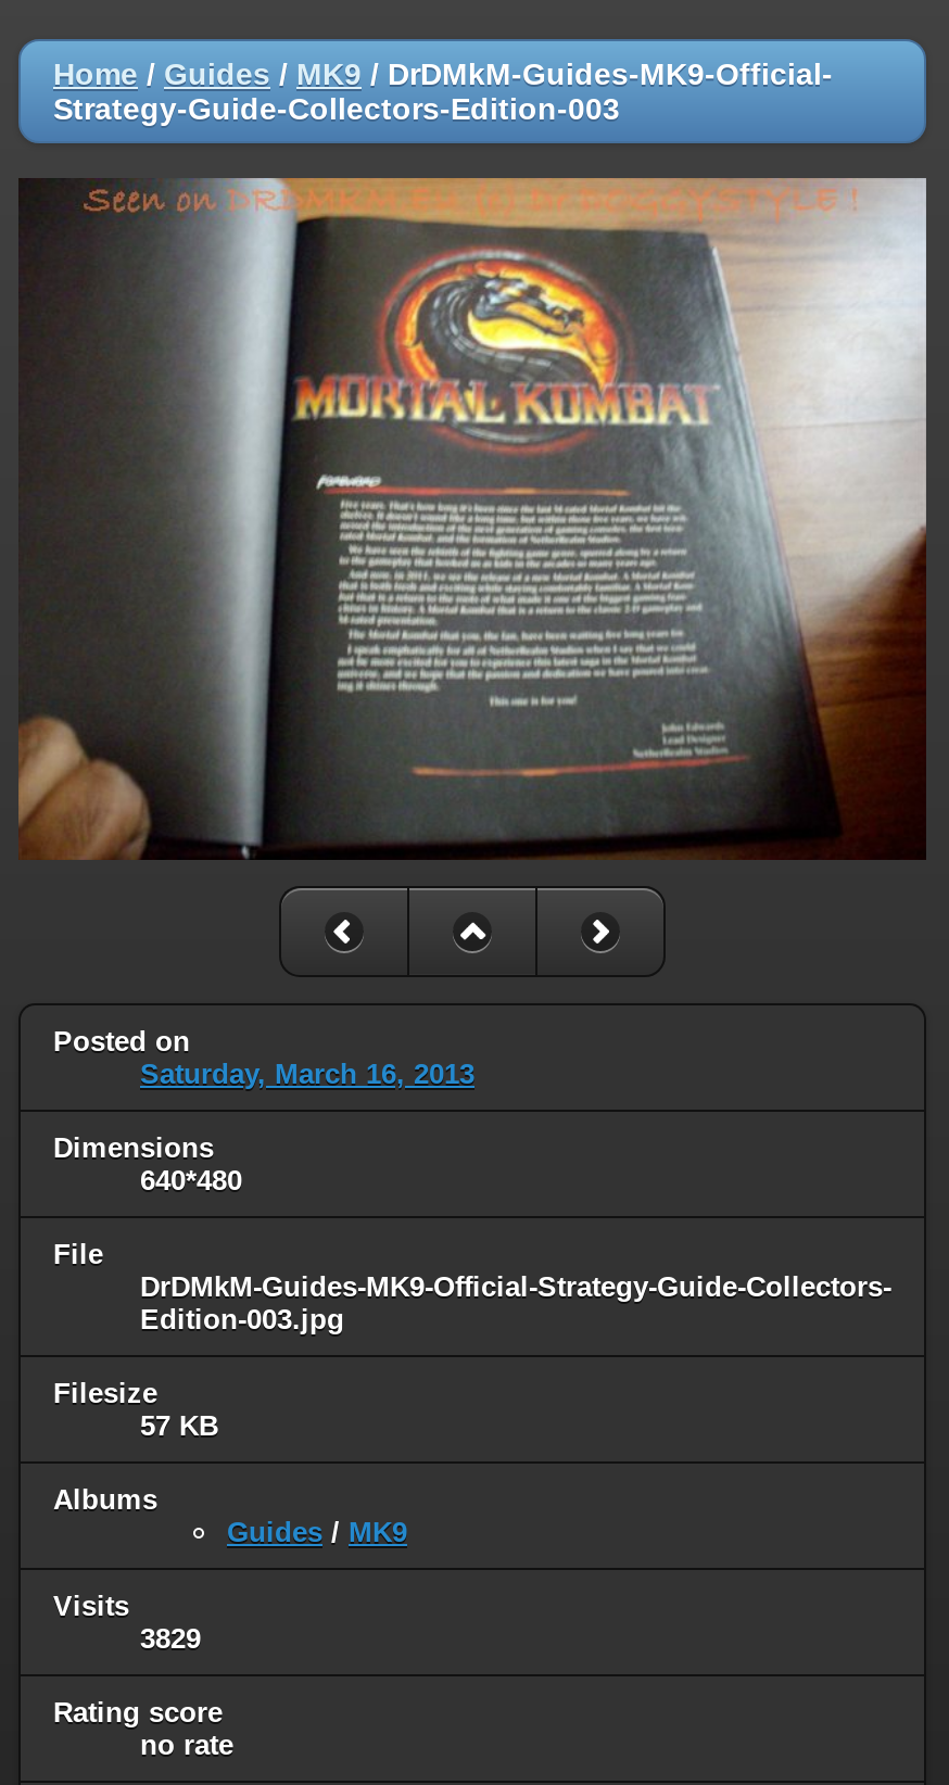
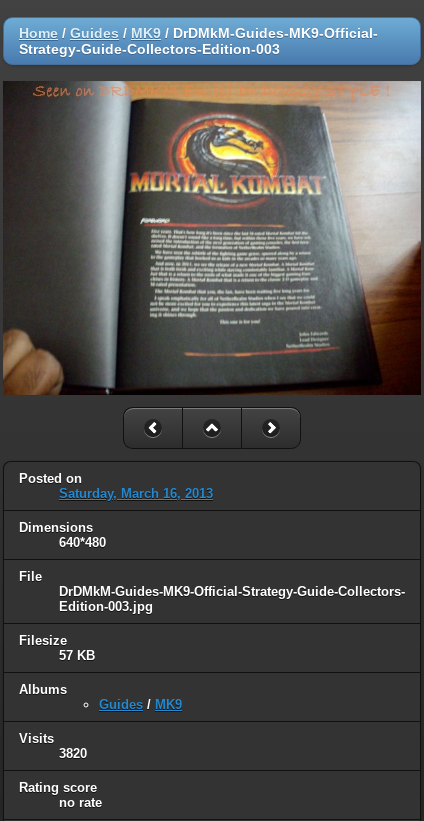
[140,1622,201,1655] 3829 -> [59,746,87,761] 3820

